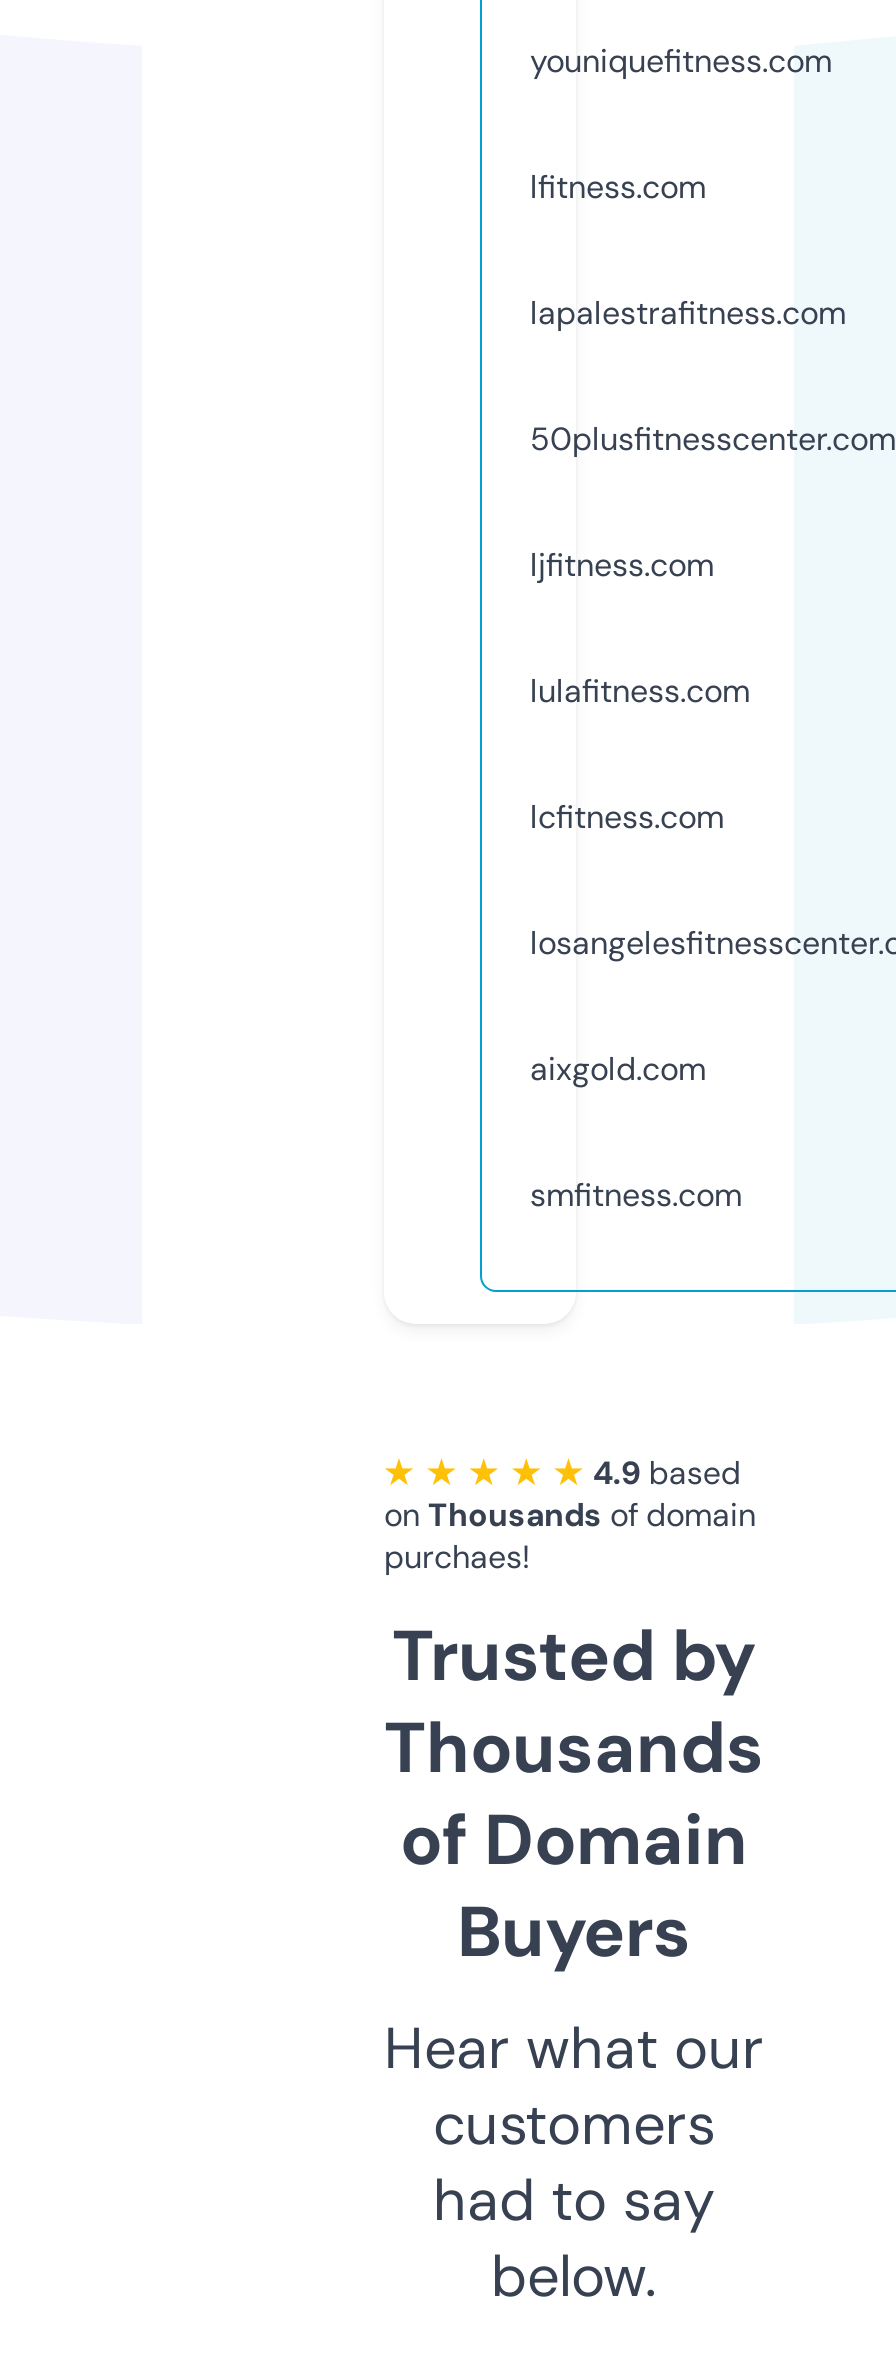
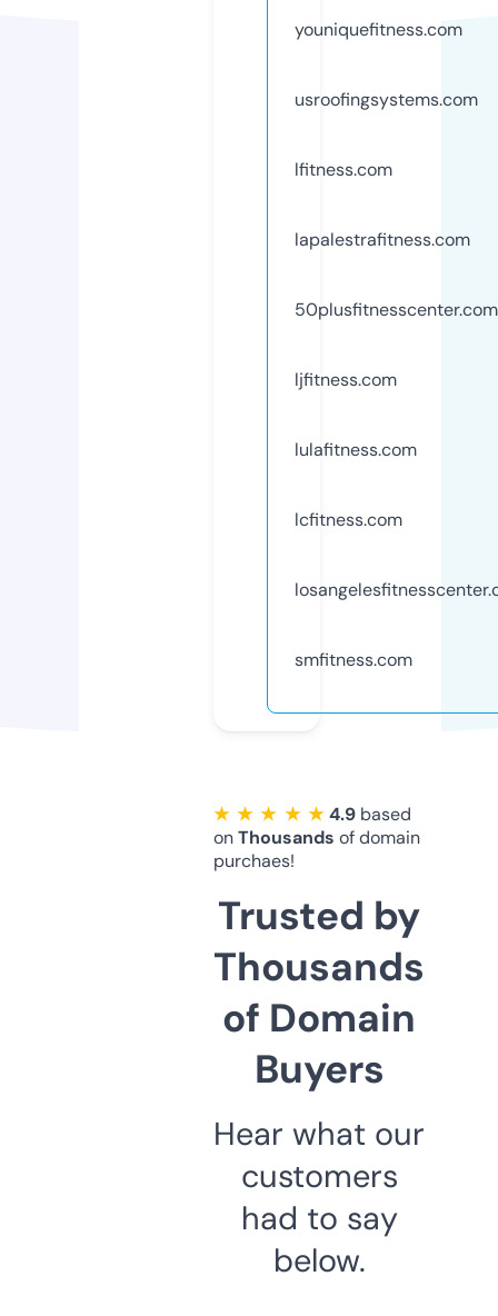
none -> [295,88,478,111] usroofingsystems.com
moved [530,166,896,838] -> [295,158,498,531]: lfitness.com | lapalestrafitness.com | 50plusfitnesscenter.com | ljfitness.com | lulafitness.com | lcfitness.com
[530,1048,706,1090] aixgold.com -> none

